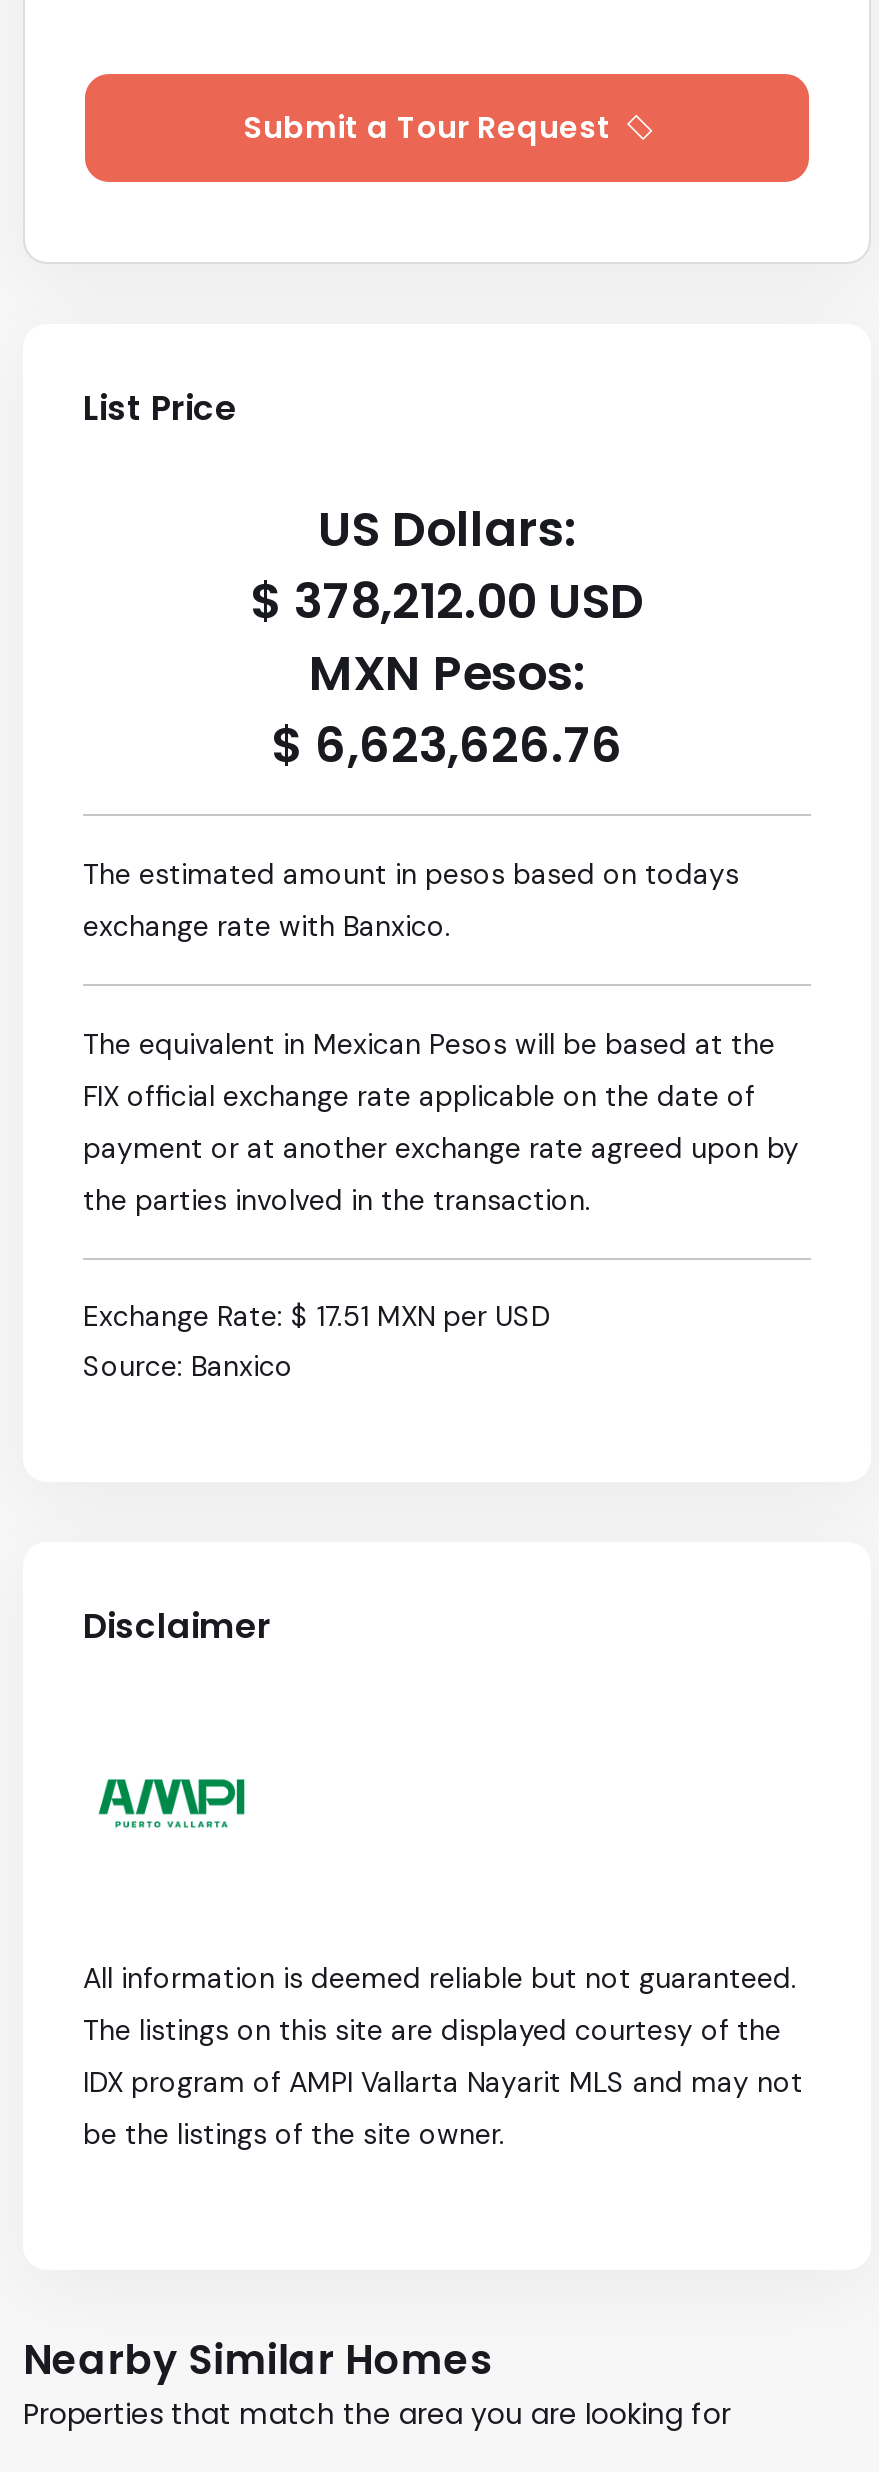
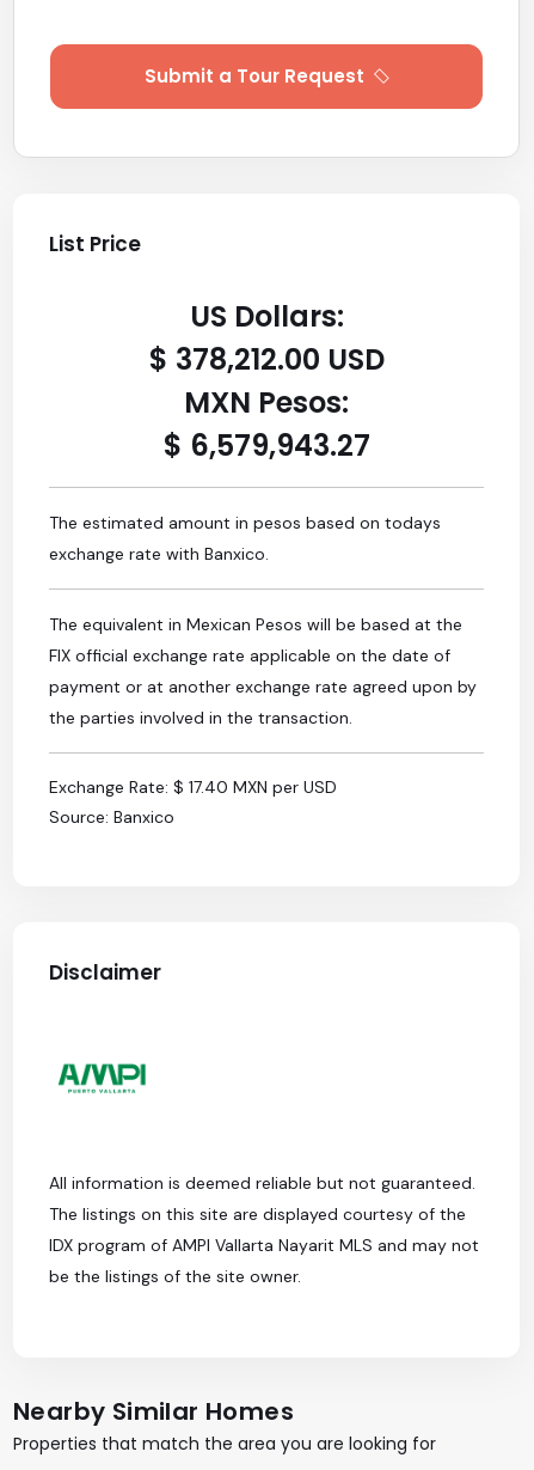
[271,712,623,778] $ 6,623,626.76 -> [163,426,370,465] $ 6,579,943.27
[83,1298,551,1334] Exchange Rate: $ 17.51 MXN per USD -> [49,776,337,798] Exchange Rate: $ 17.40 MXN per USD

